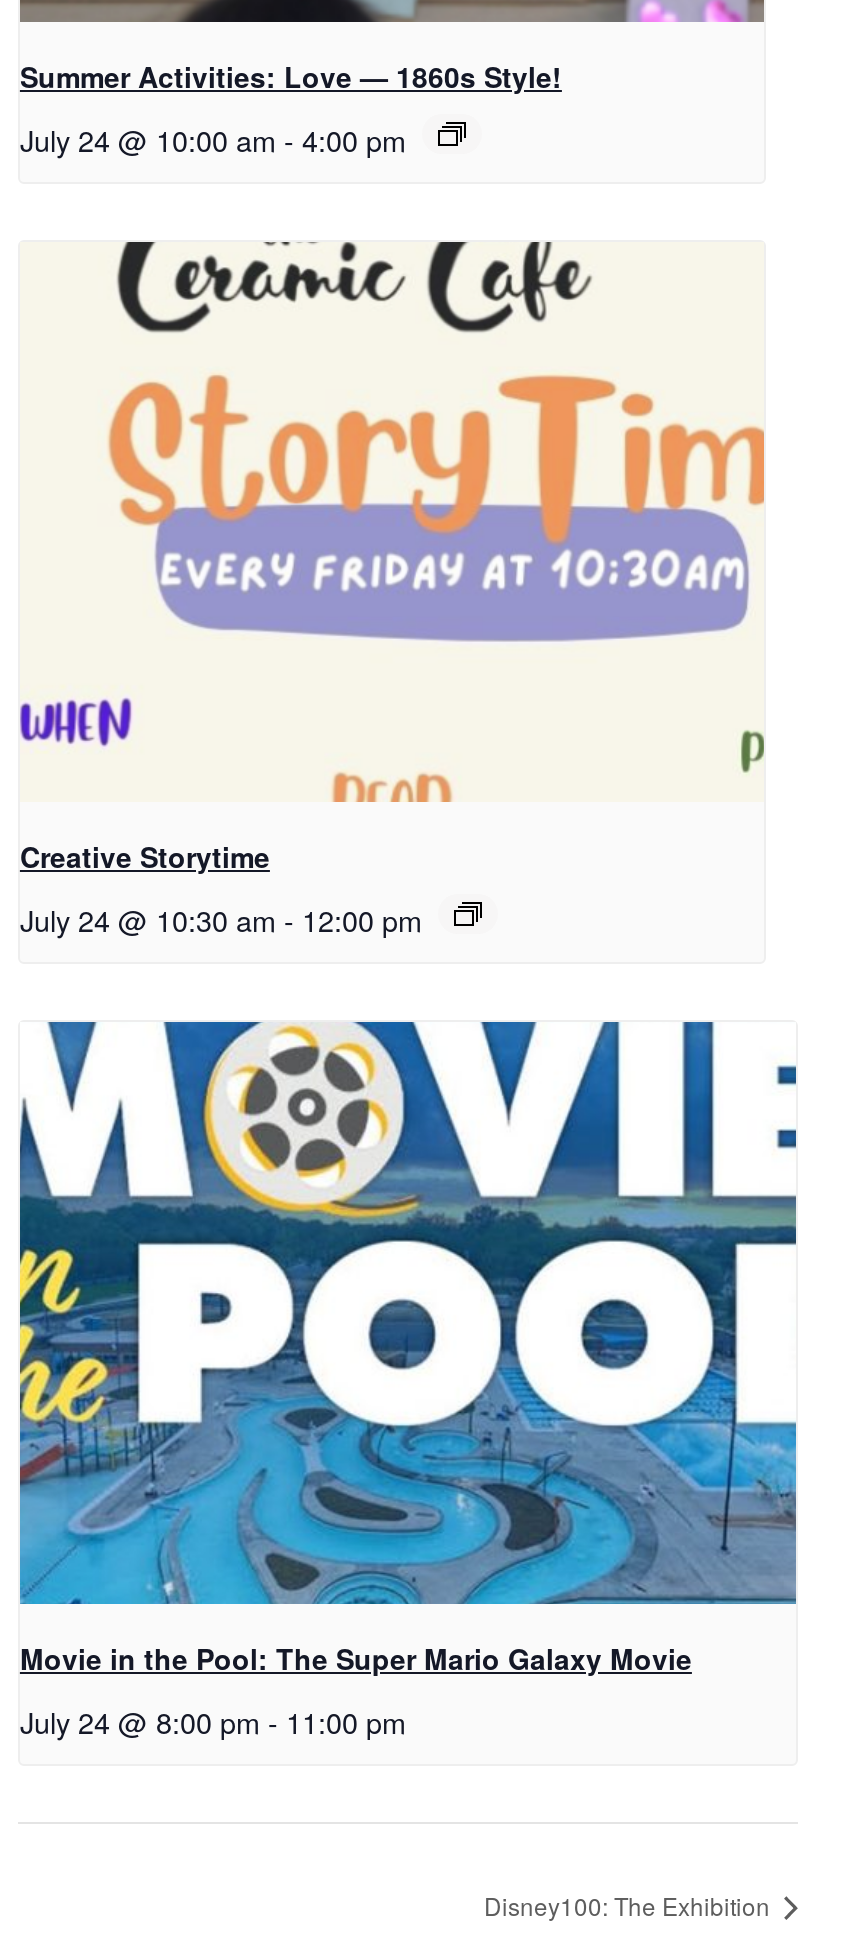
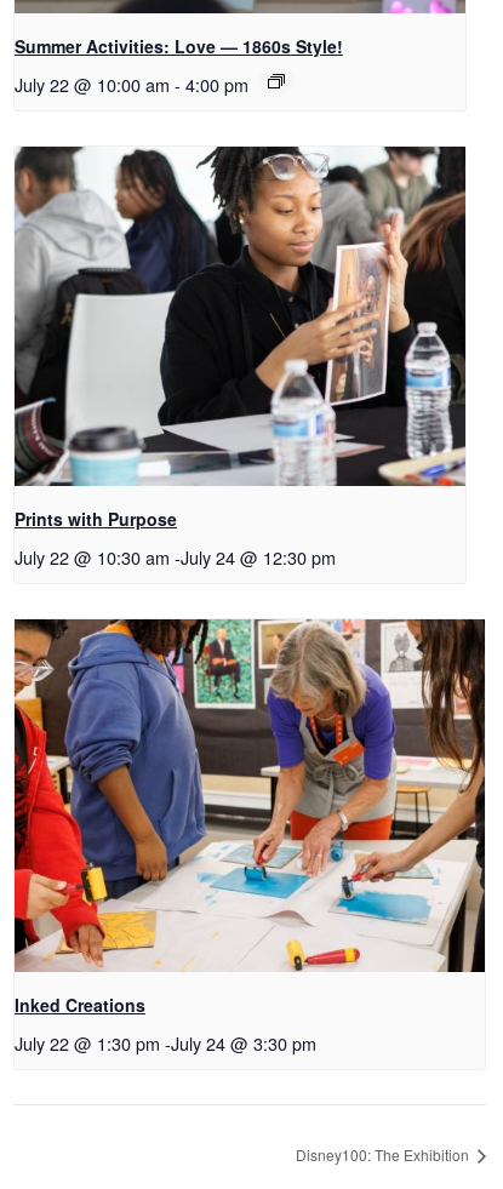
[20,119,406,161] July 24 @ 10:00 am - 4:00 pm -> [15,72,248,97] July 22 @ 10:00 am - 4:00 pm
[18,240,766,876] [image] | Creative Storytime -> [13,145,467,531] [image] | Prints with Purpose
[20,898,422,940] July 24 @ 10:30 am - 12:00 pm -> [15,544,336,569] July 22 @ 10:30 am - July 24 @ 12:30 pm
[18,1020,798,1678] [image] | Movie in the Pool: The Super Mario Galaxy Movie -> [13,618,486,1017] [image] | Inked Creations
[20,1700,406,1742] July 24 @ 8:00 pm - 11:00 pm -> [15,1030,316,1055] July 22 @ 1:30 pm - July 24 @ 3:30 pm

